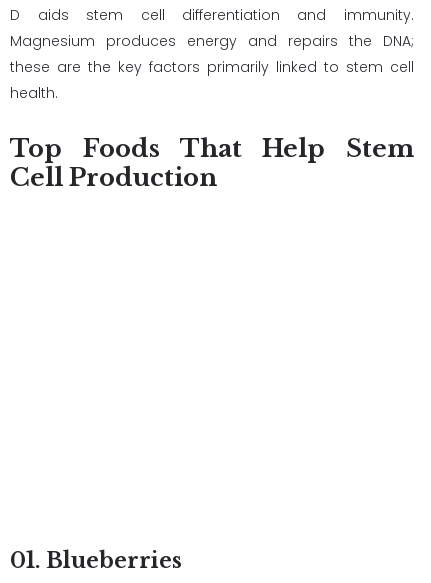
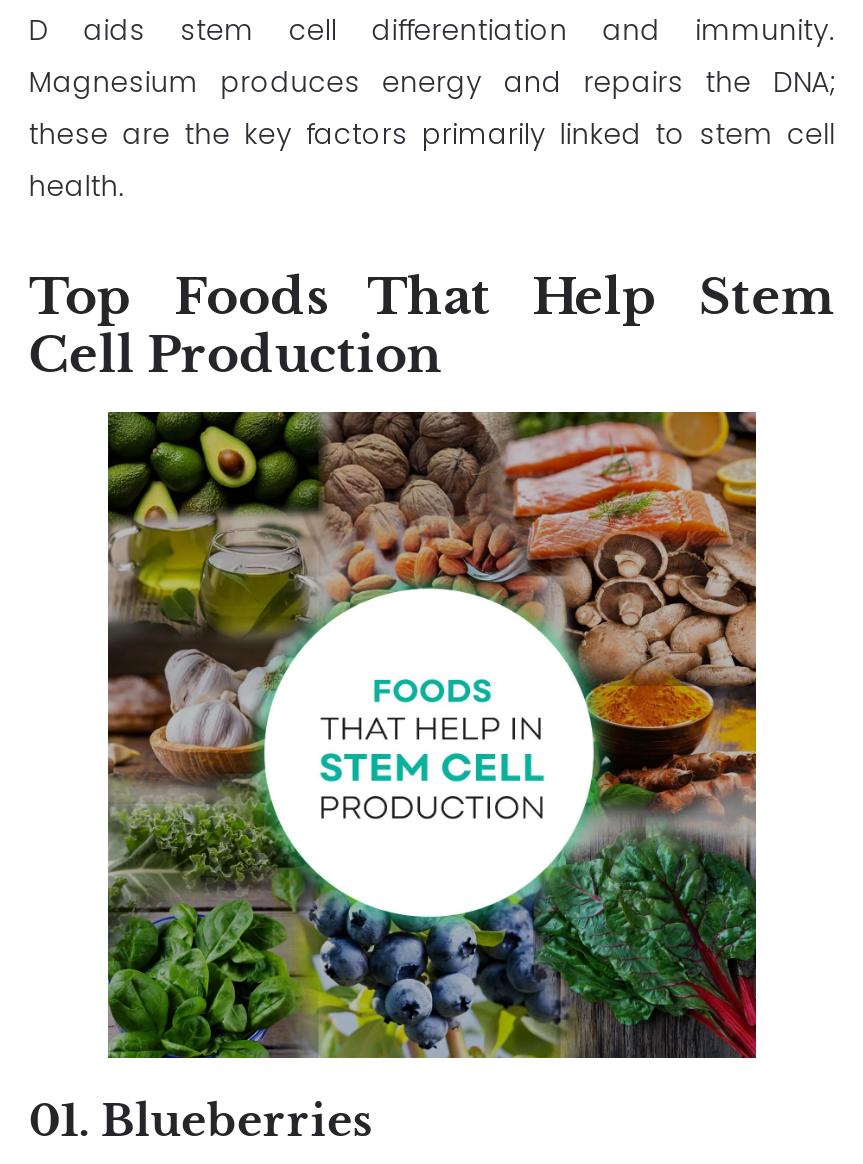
none -> [106,410,758,1060] [image]

